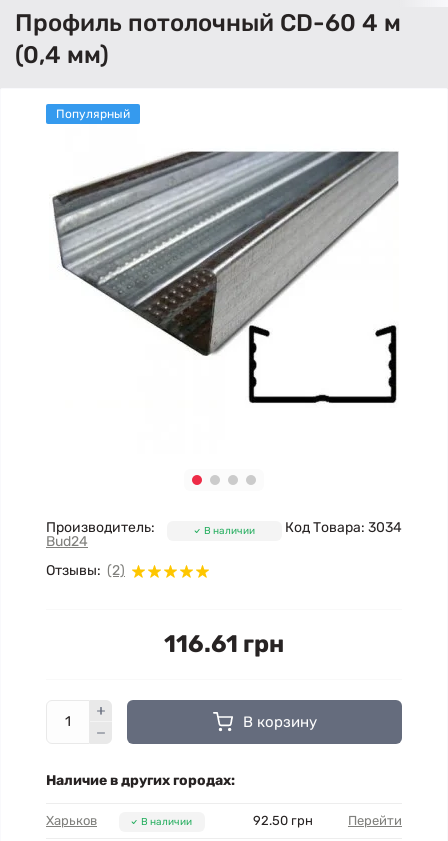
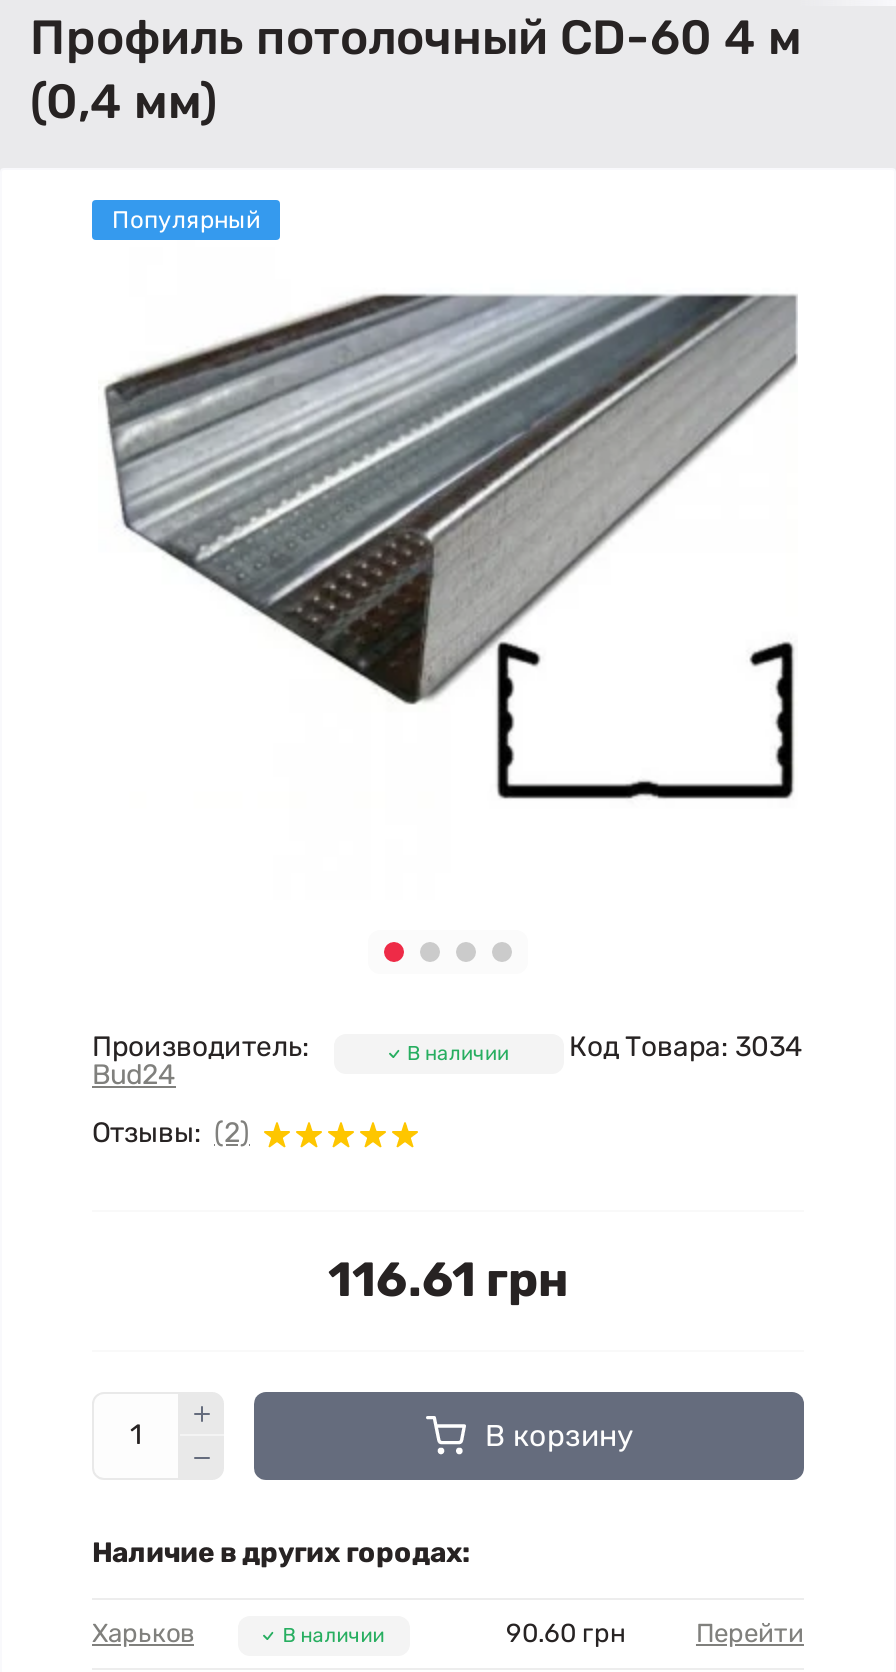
[253,813,313,828] 92.50 грн -> [506,1618,626,1648] 90.60 грн

